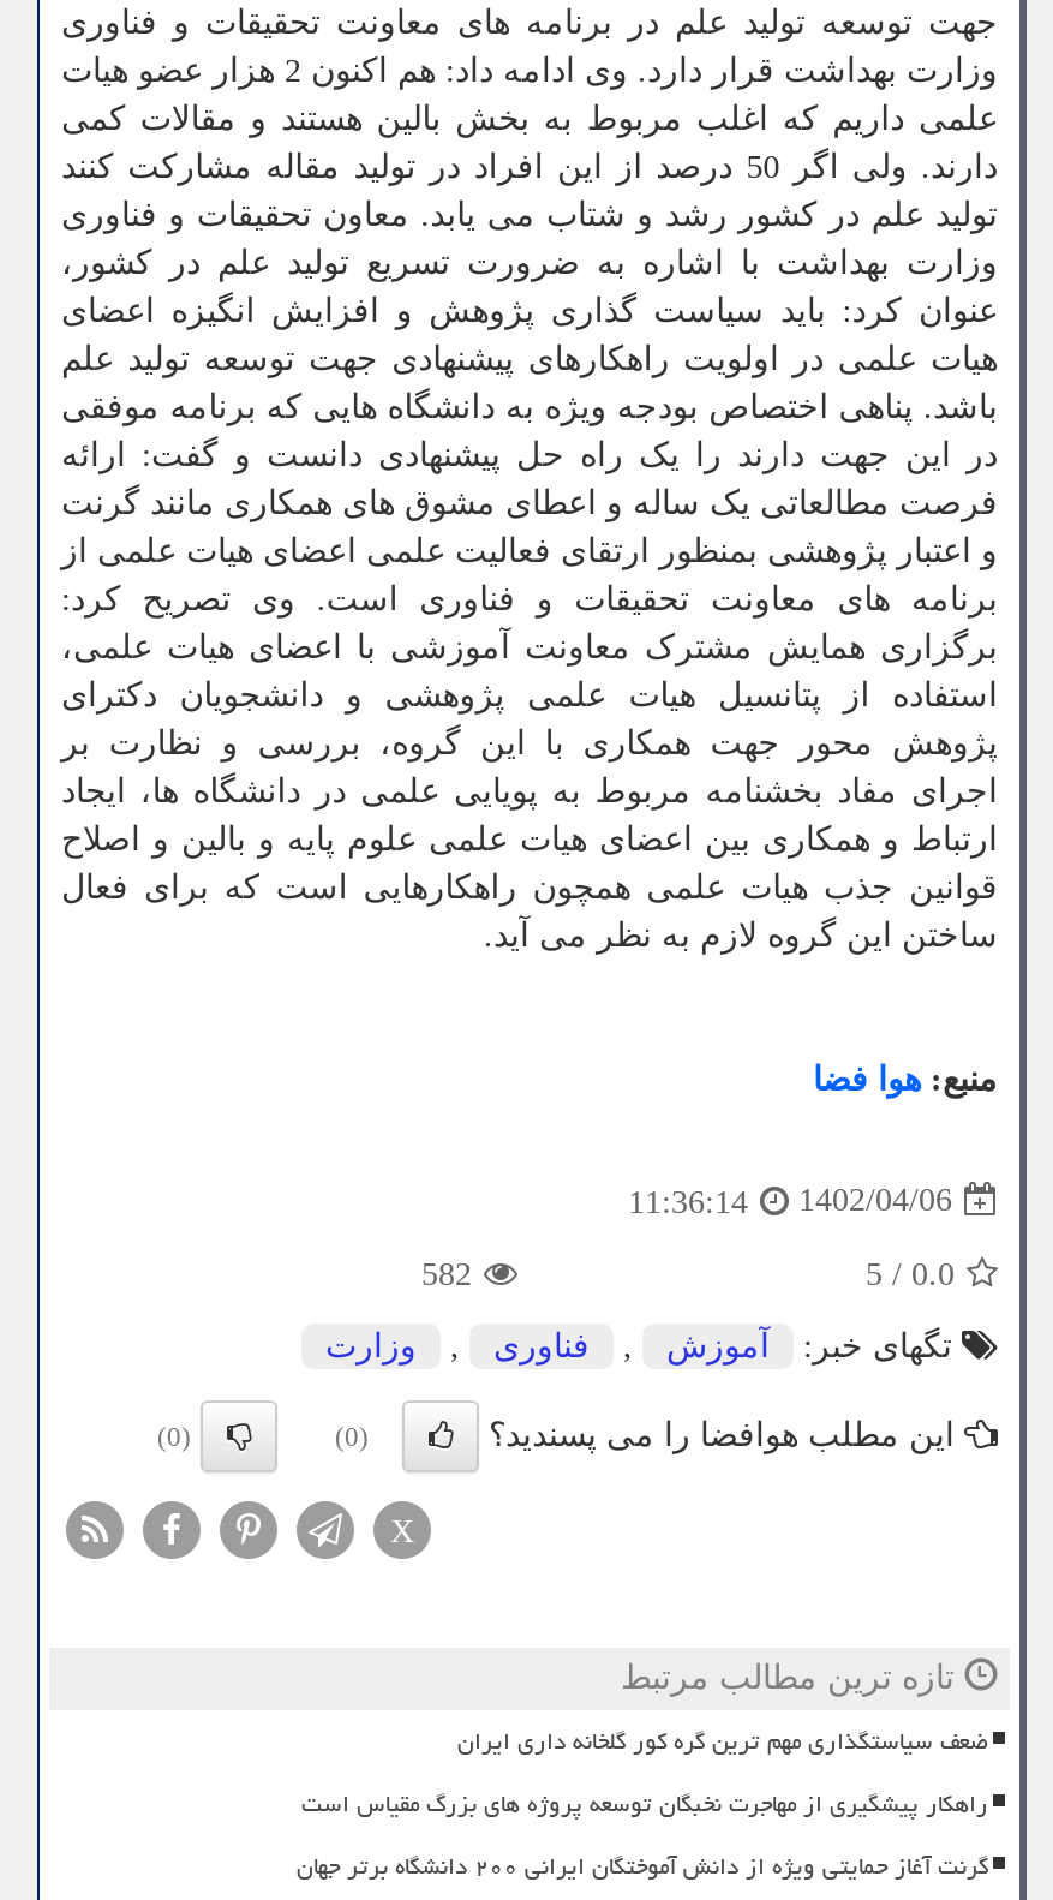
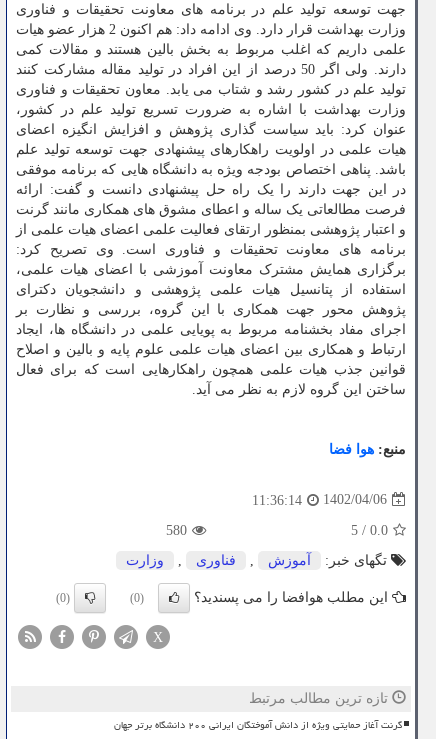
[421,1257,472,1293] 582 -> [166,523,187,538] 580
[301,1718,988,1828] ضعف سیاستگذاری مهم ترین گره کور گلخانه داری ایران | راهکار پیشگیری از مهاجرت نخبگان توسعه پروژه های بزرگ مقیاس است -> none

